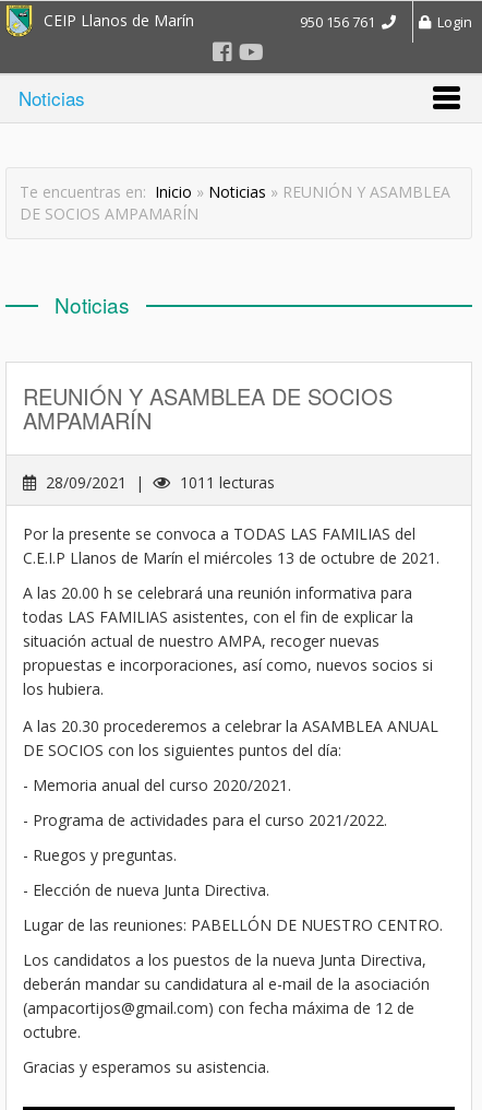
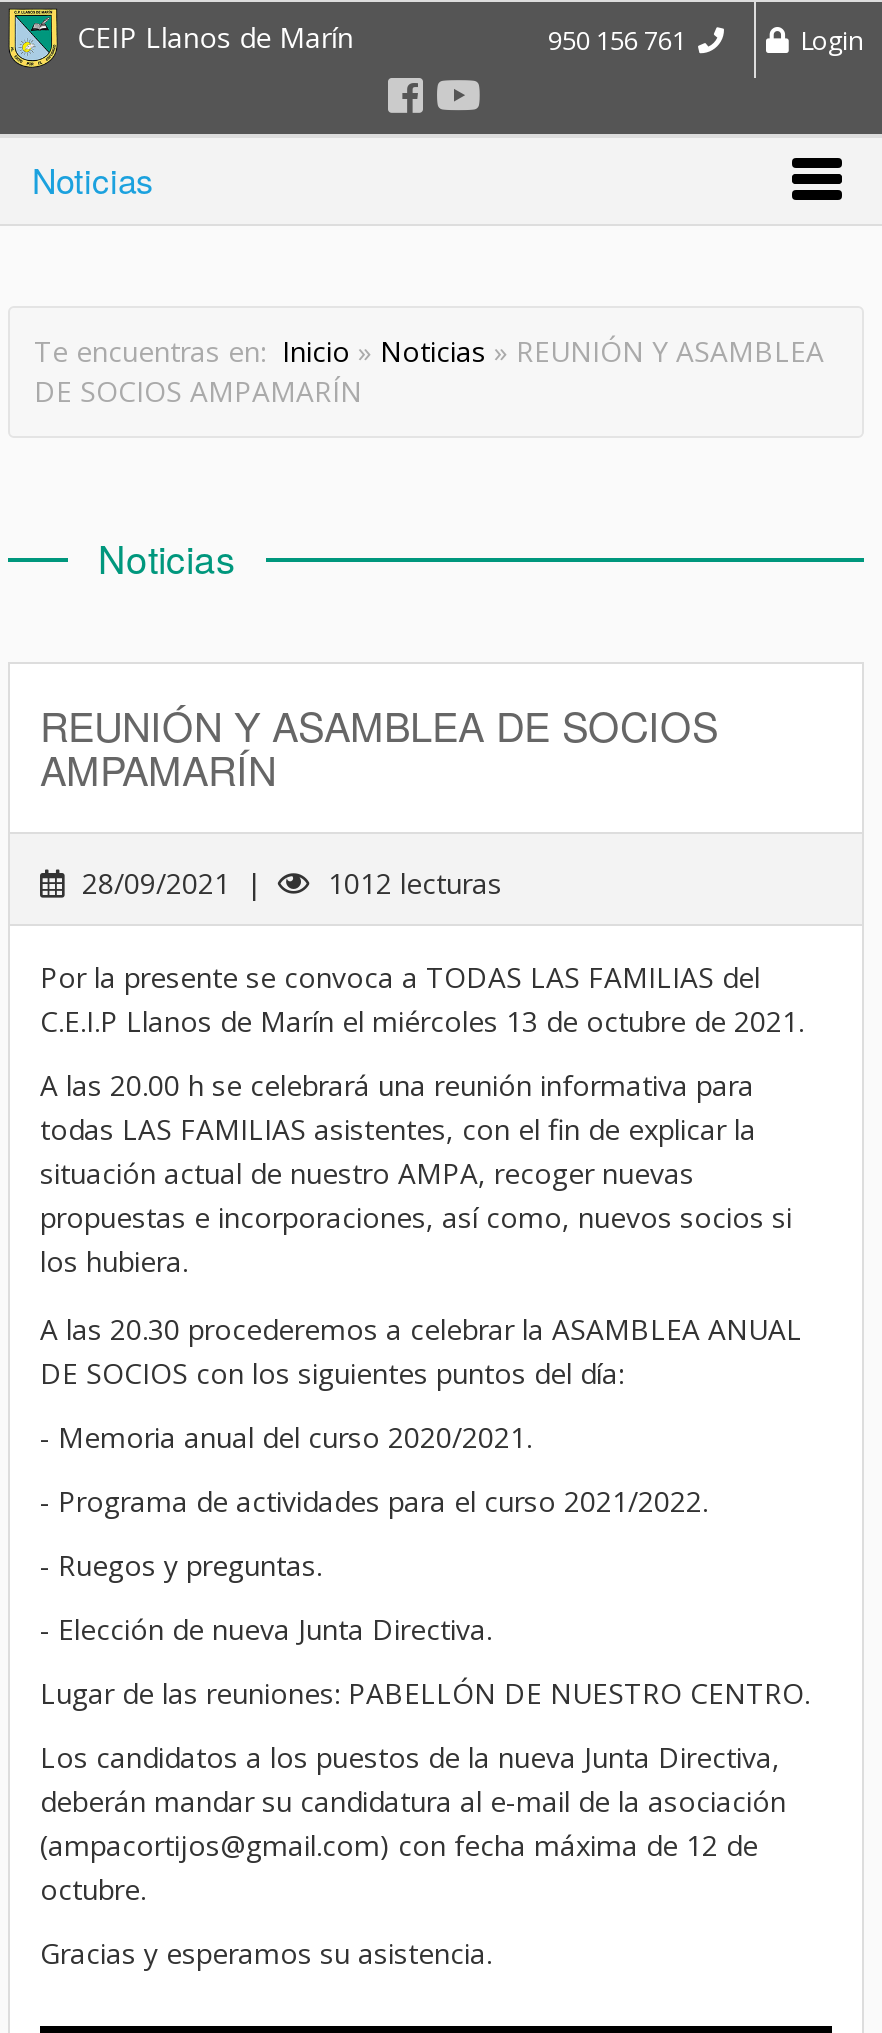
[176,472,275,493] 1011 lecturas -> [320,864,502,902] 1012 lecturas

